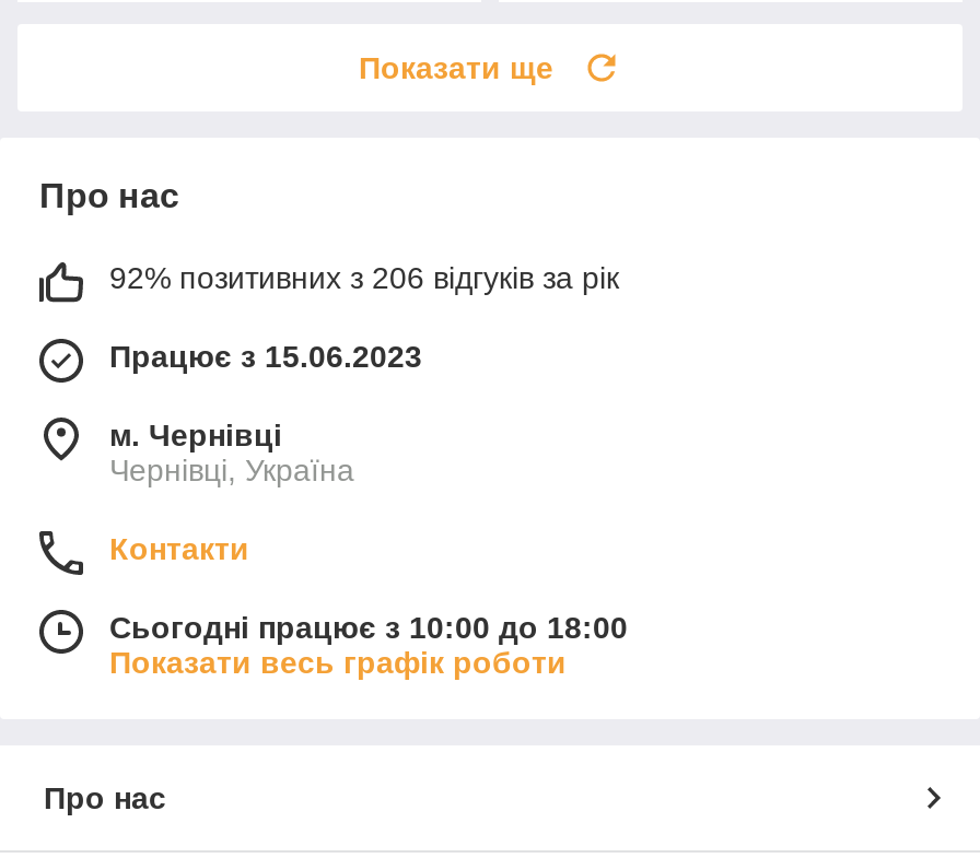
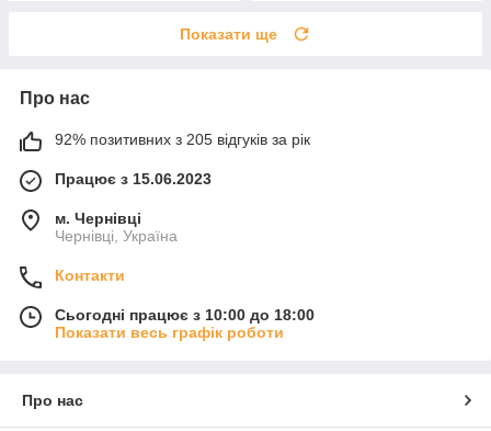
[109,261,619,296] 92% позитивних з 206 відгуків за рік -> [55,131,310,148] 92% позитивних з 205 відгуків за рік

